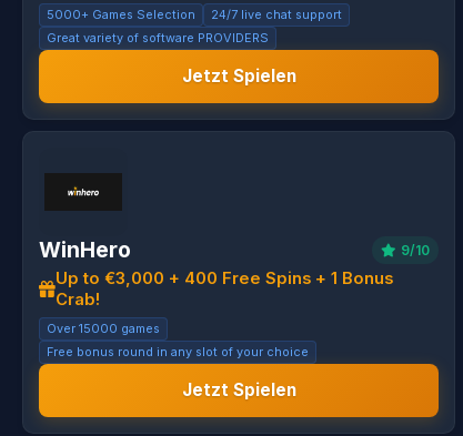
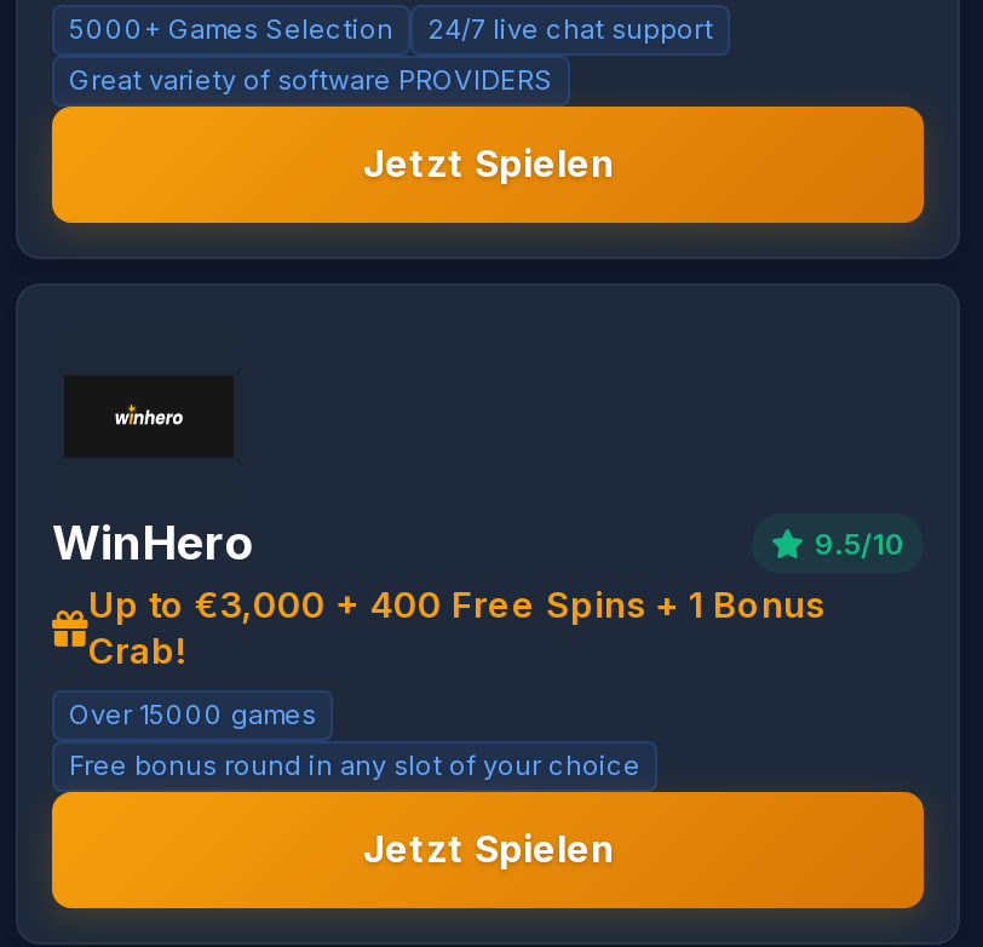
[401,242,430,258] 9/10 -> [815,526,904,562] 9.5/10

